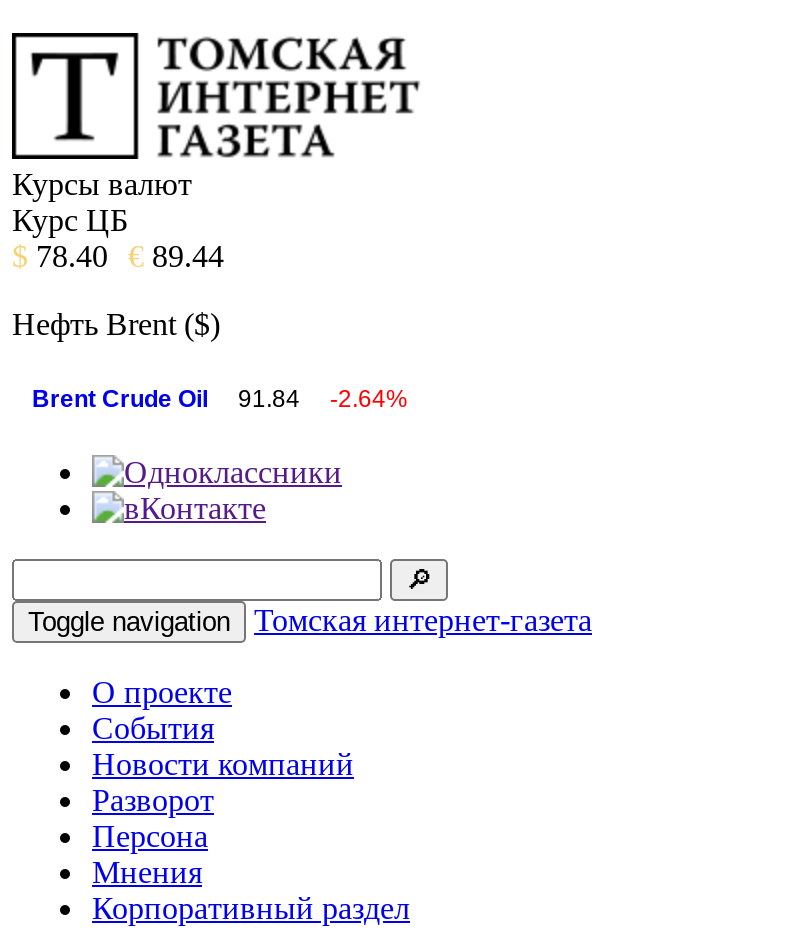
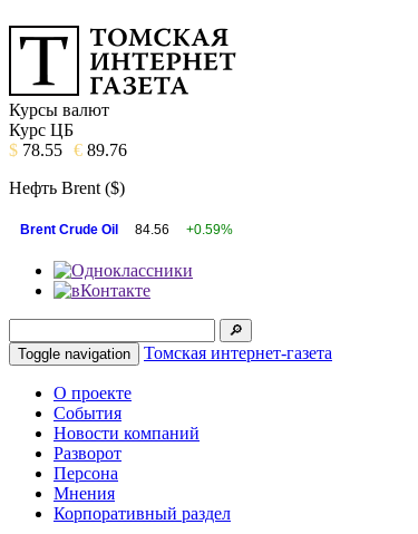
[12,239,224,273] $ 78.40 € 89.44 -> [9,140,127,159] $ 78.55 € 89.76
[238,385,300,413] 91.84 -> [135,222,169,237] 84.56
[330,385,408,413] -2.64% -> [186,222,233,237] +0.59%

